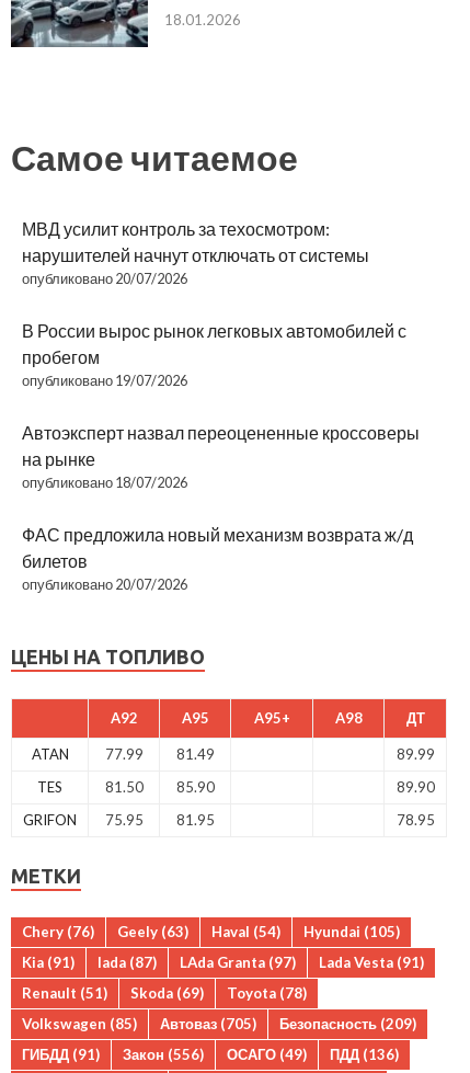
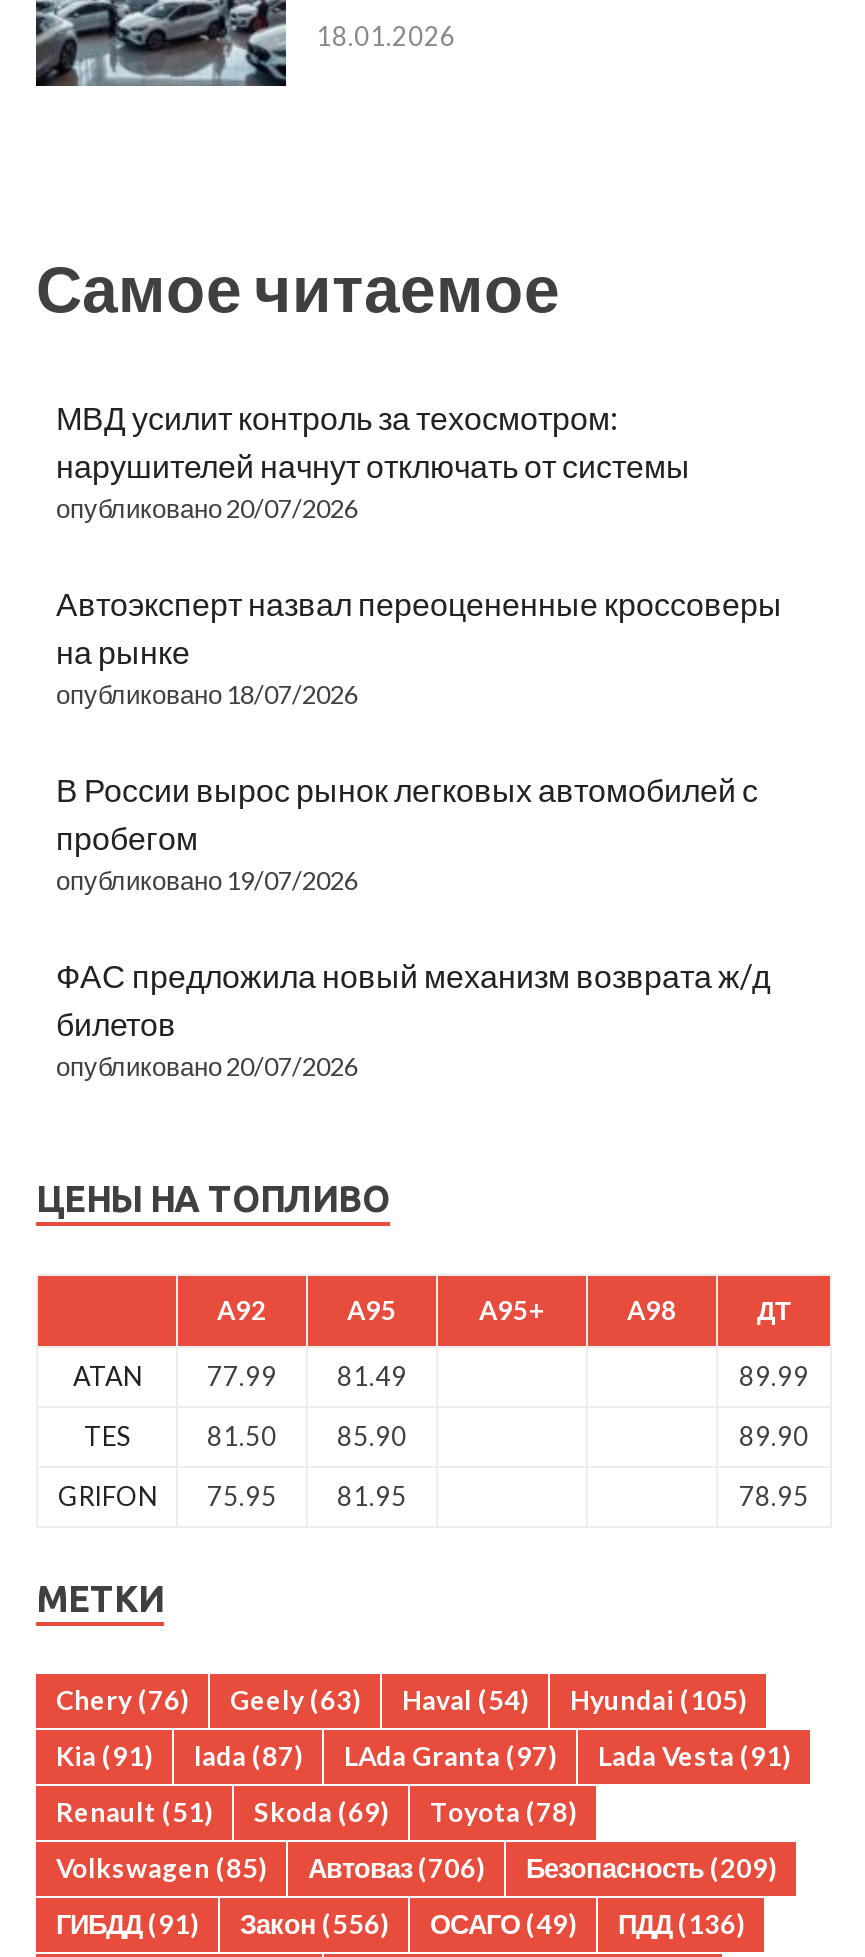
moved [22,320,406,390] -> [56,771,758,897]: В России вырос рынок легковых автомобилей с | пробегом | опубликовано 19/07/2026
moved [22,422,420,491] -> [56,585,782,711]: Автоэксперт назвал переоцененные кроссоверы | на рынке | опубликовано 18/07/2026
[22,1015,416,1033] Volkswagen (85) Автоваз (705) Безопасность (209) -> [56,1853,776,1885] Volkswagen (85) Автоваз (706) Безопасность (209)

